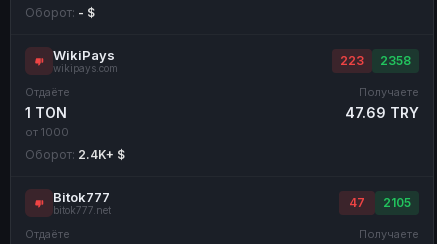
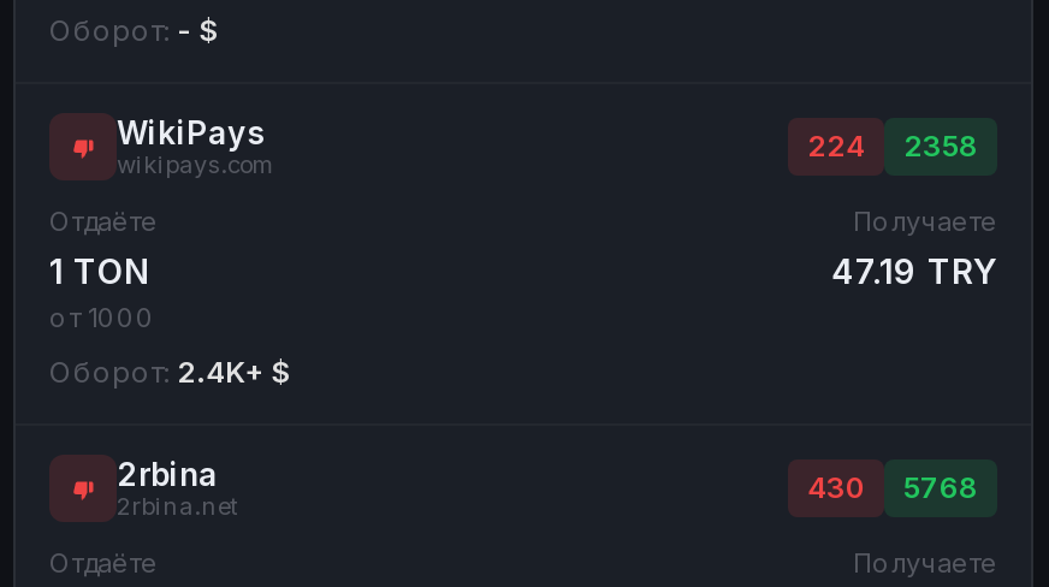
[340,52,411,67] 223 2358 -> [807,126,978,162] 224 2358
[345,103,419,120] 47.69 TRY -> [831,249,997,290] 47.19 TRY
[53,189,111,216] Bitok777 | bitok777.net -> [117,455,237,520] 2rbina | 2rbina.net
[349,194,411,209] 47 | 2105 -> [807,468,978,504] 430 | 5768

